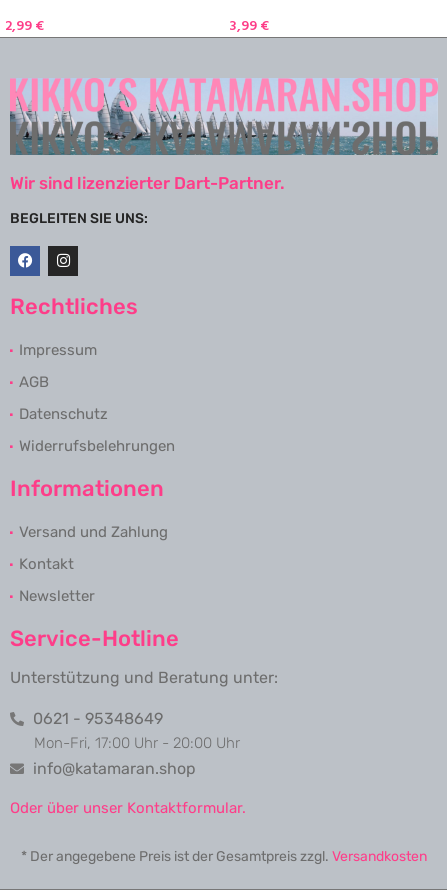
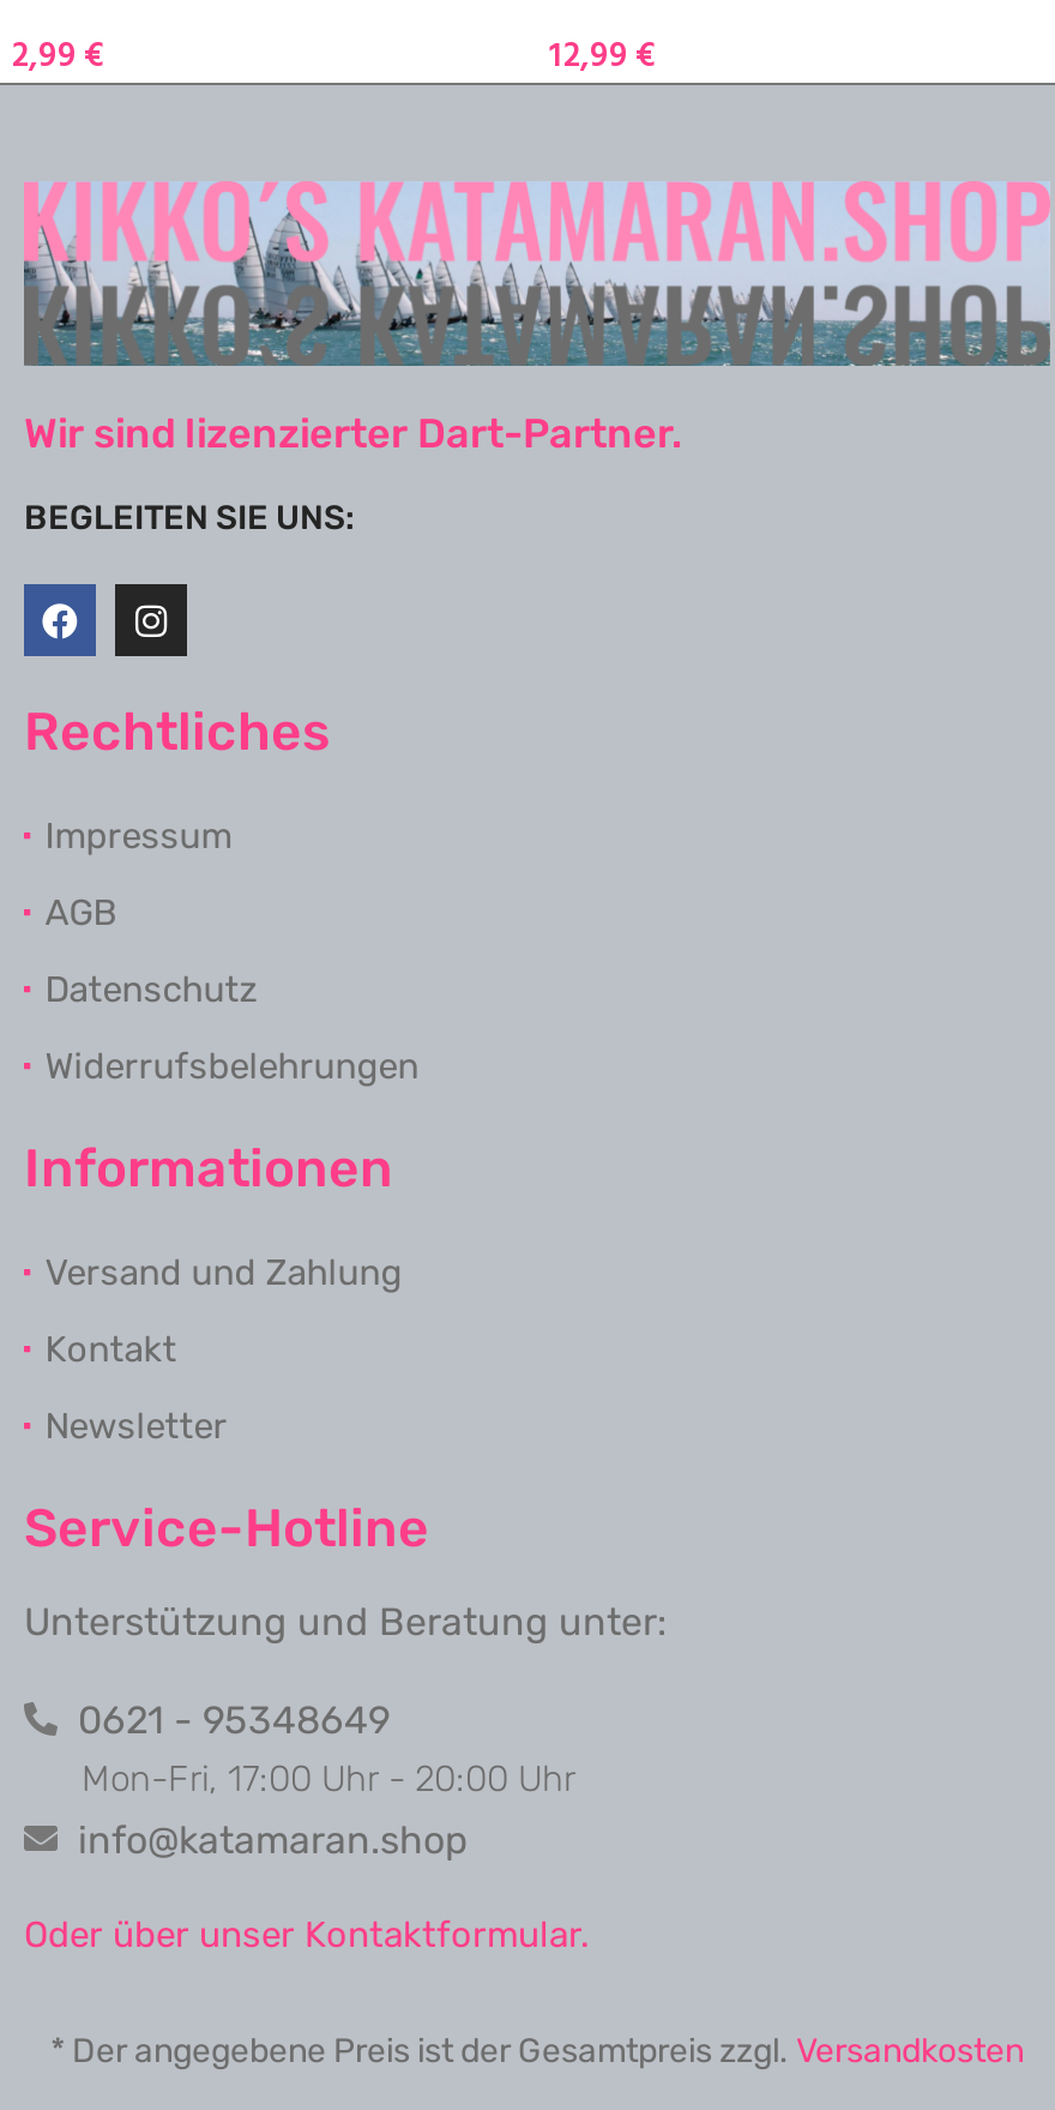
[229,15,269,38] 3,99 € -> [549,30,657,85] 12,99 €

